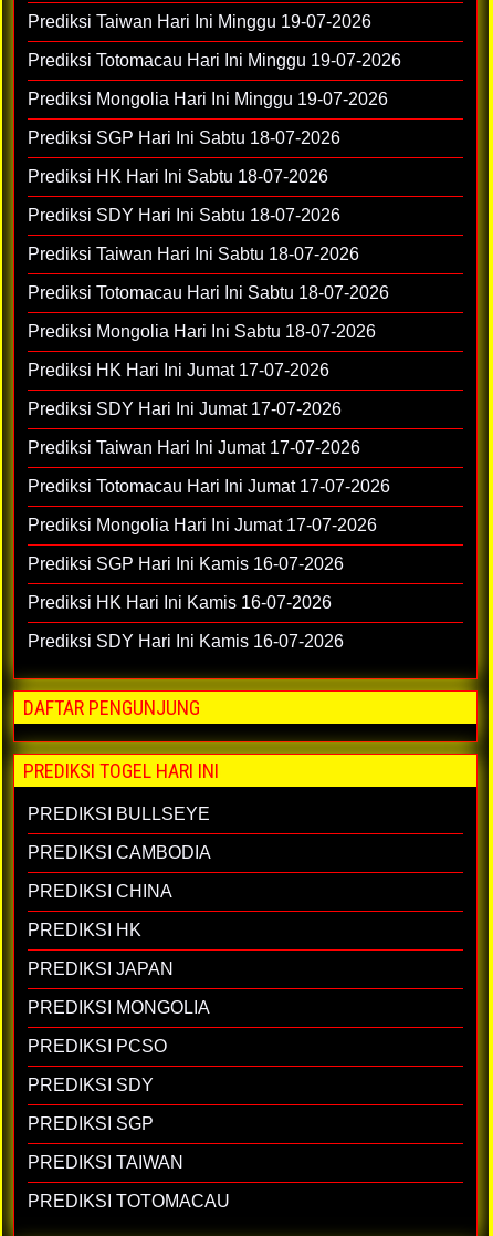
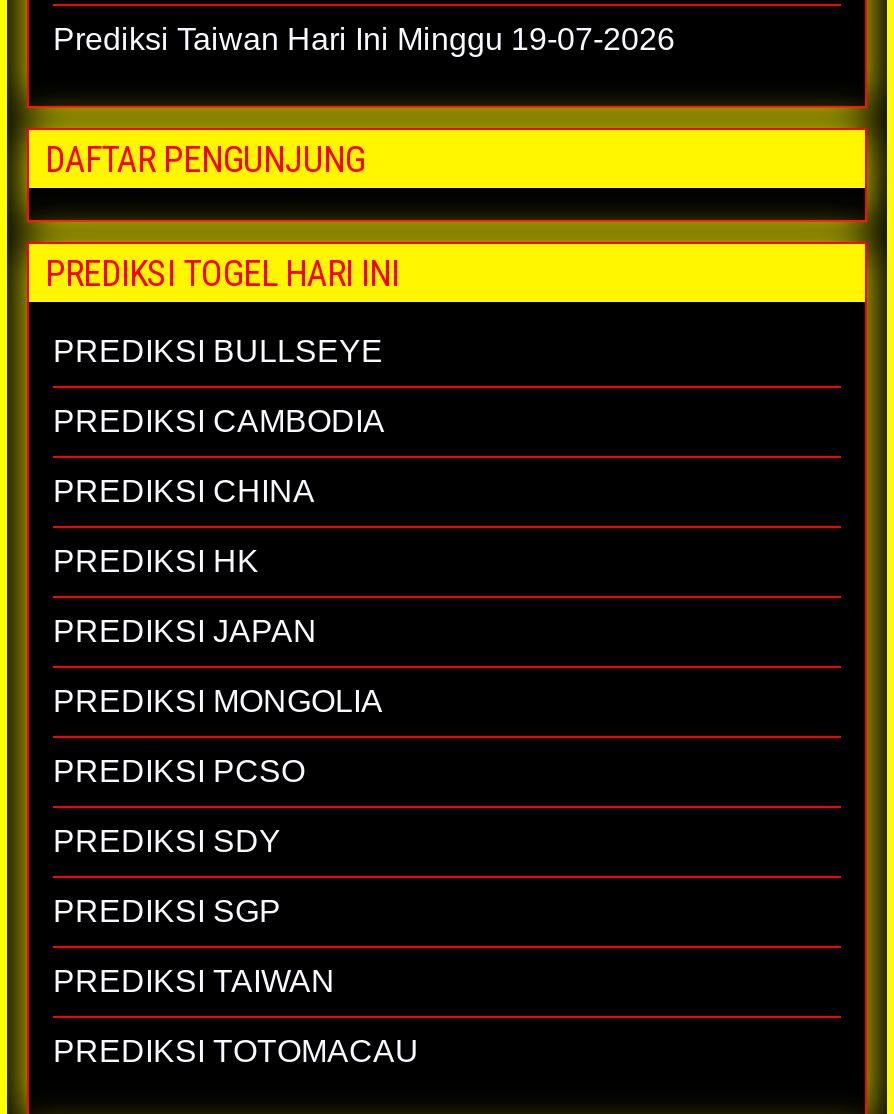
[28,51,401,651] Prediksi Totomacau Hari Ini Minggu 19-07-2026 | Prediksi Mongolia Hari Ini Minggu 19-07-2026 | Prediksi SGP Hari Ini Sabtu 18-07-2026 | Prediksi HK Hari Ini Sabtu 18-07-2026 | Prediksi SDY Hari Ini Sabtu 18-07-2026 | Prediksi Taiwan Hari Ini Sabtu 18-07-2026 | Prediksi Totomacau Hari Ini Sabtu 18-07-2026 | Prediksi Mongolia Hari Ini Sabtu 18-07-2026 | Prediksi HK Hari Ini Jumat 17-07-2026 | Prediksi SDY Hari Ini Jumat 17-07-2026 | Prediksi Taiwan Hari Ini Jumat 17-07-2026 | Prediksi Totomacau Hari Ini Jumat 17-07-2026 | Prediksi Mongolia Hari Ini Jumat 17-07-2026 | Prediksi SGP Hari Ini Kamis 16-07-2026 | Prediksi HK Hari Ini Kamis 16-07-2026 | Prediksi SDY Hari Ini Kamis 16-07-2026 -> none

